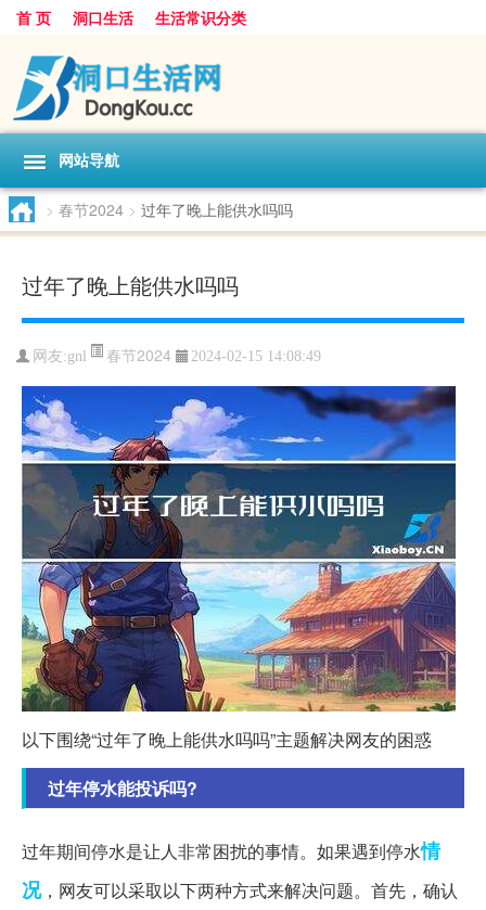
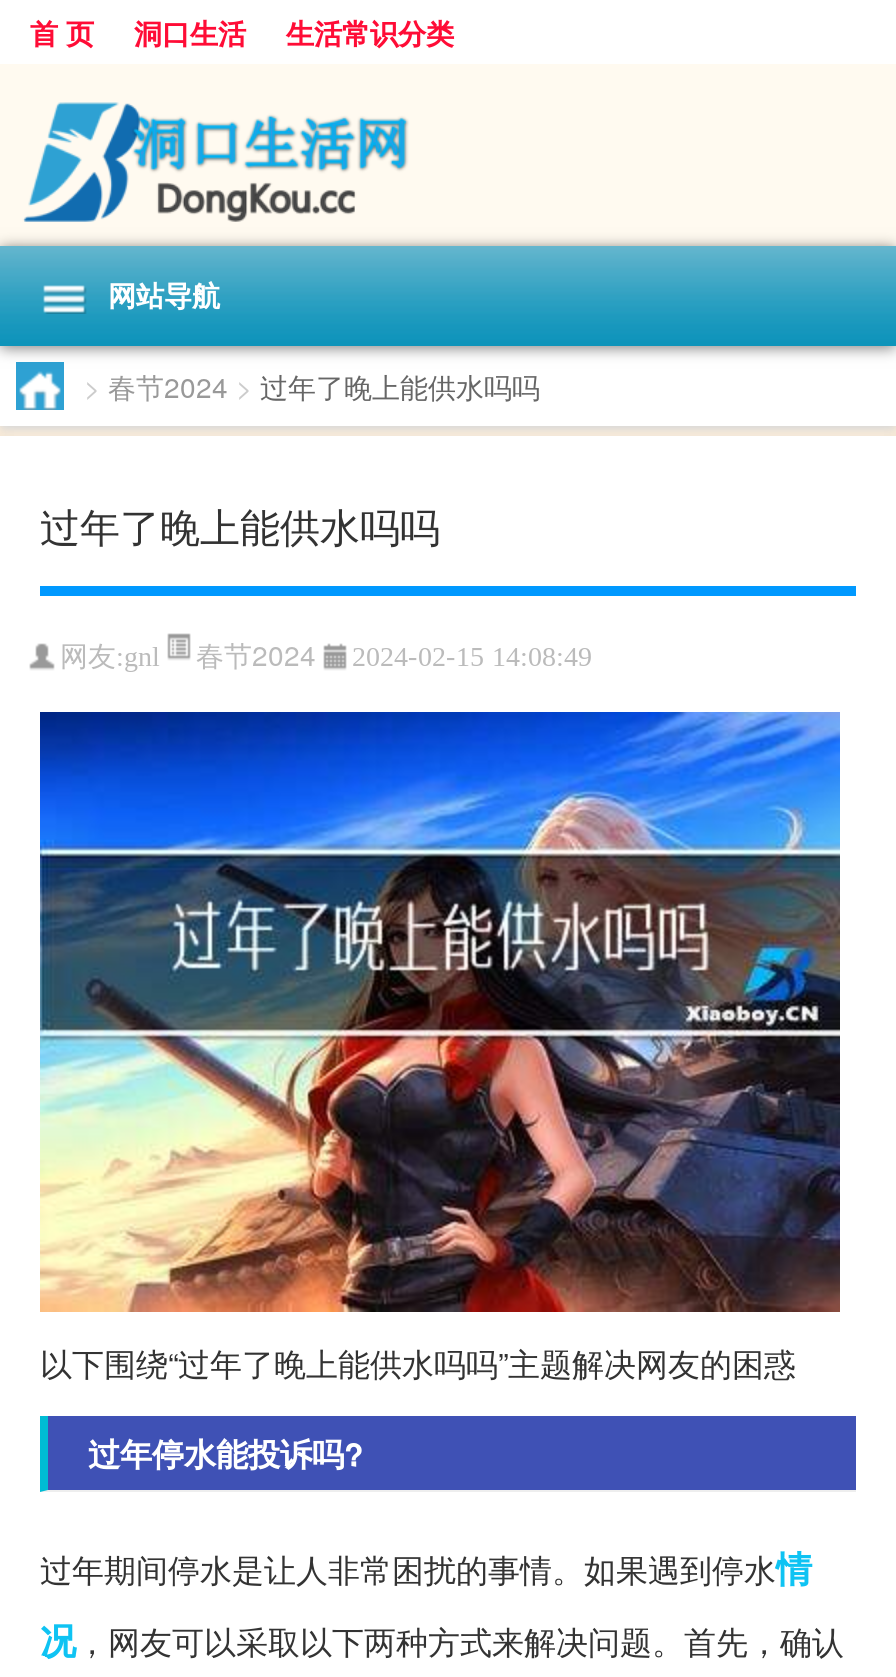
[21,385,457,713] [image] -> [38,710,842,1314] [image]

